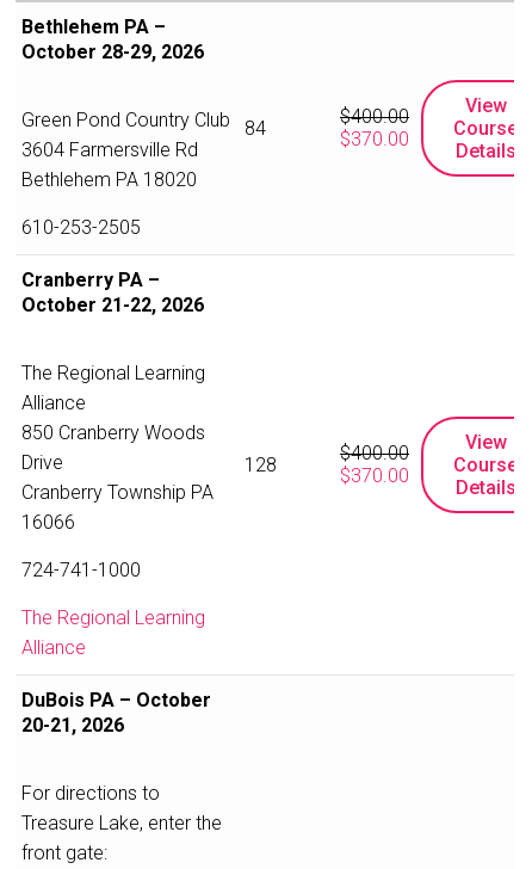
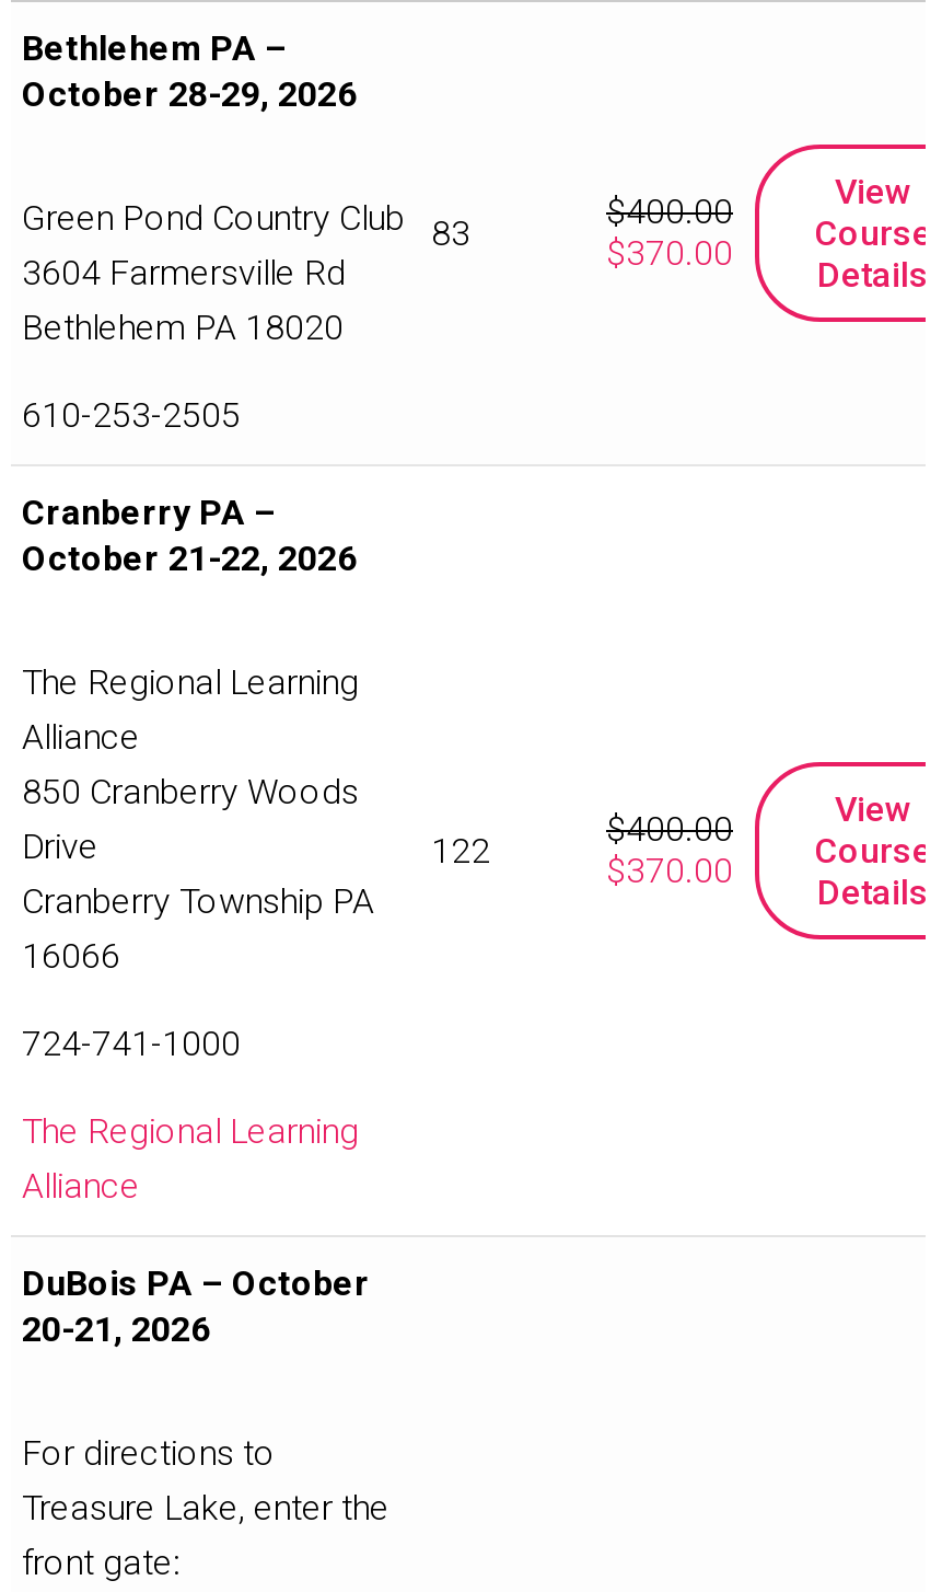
[21,108,266,140] Green Pond Country Club 84 -> [22,197,470,255] Green Pond Country Club 83
[245,454,277,477] 128 -> [431,831,490,872] 122

